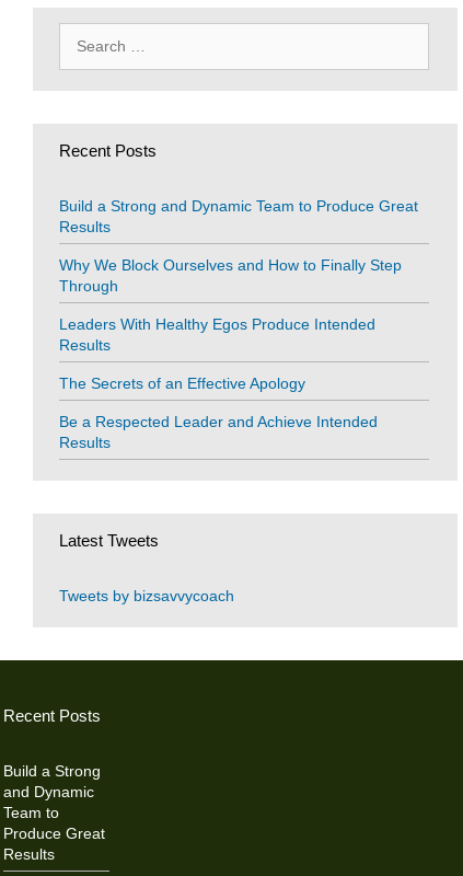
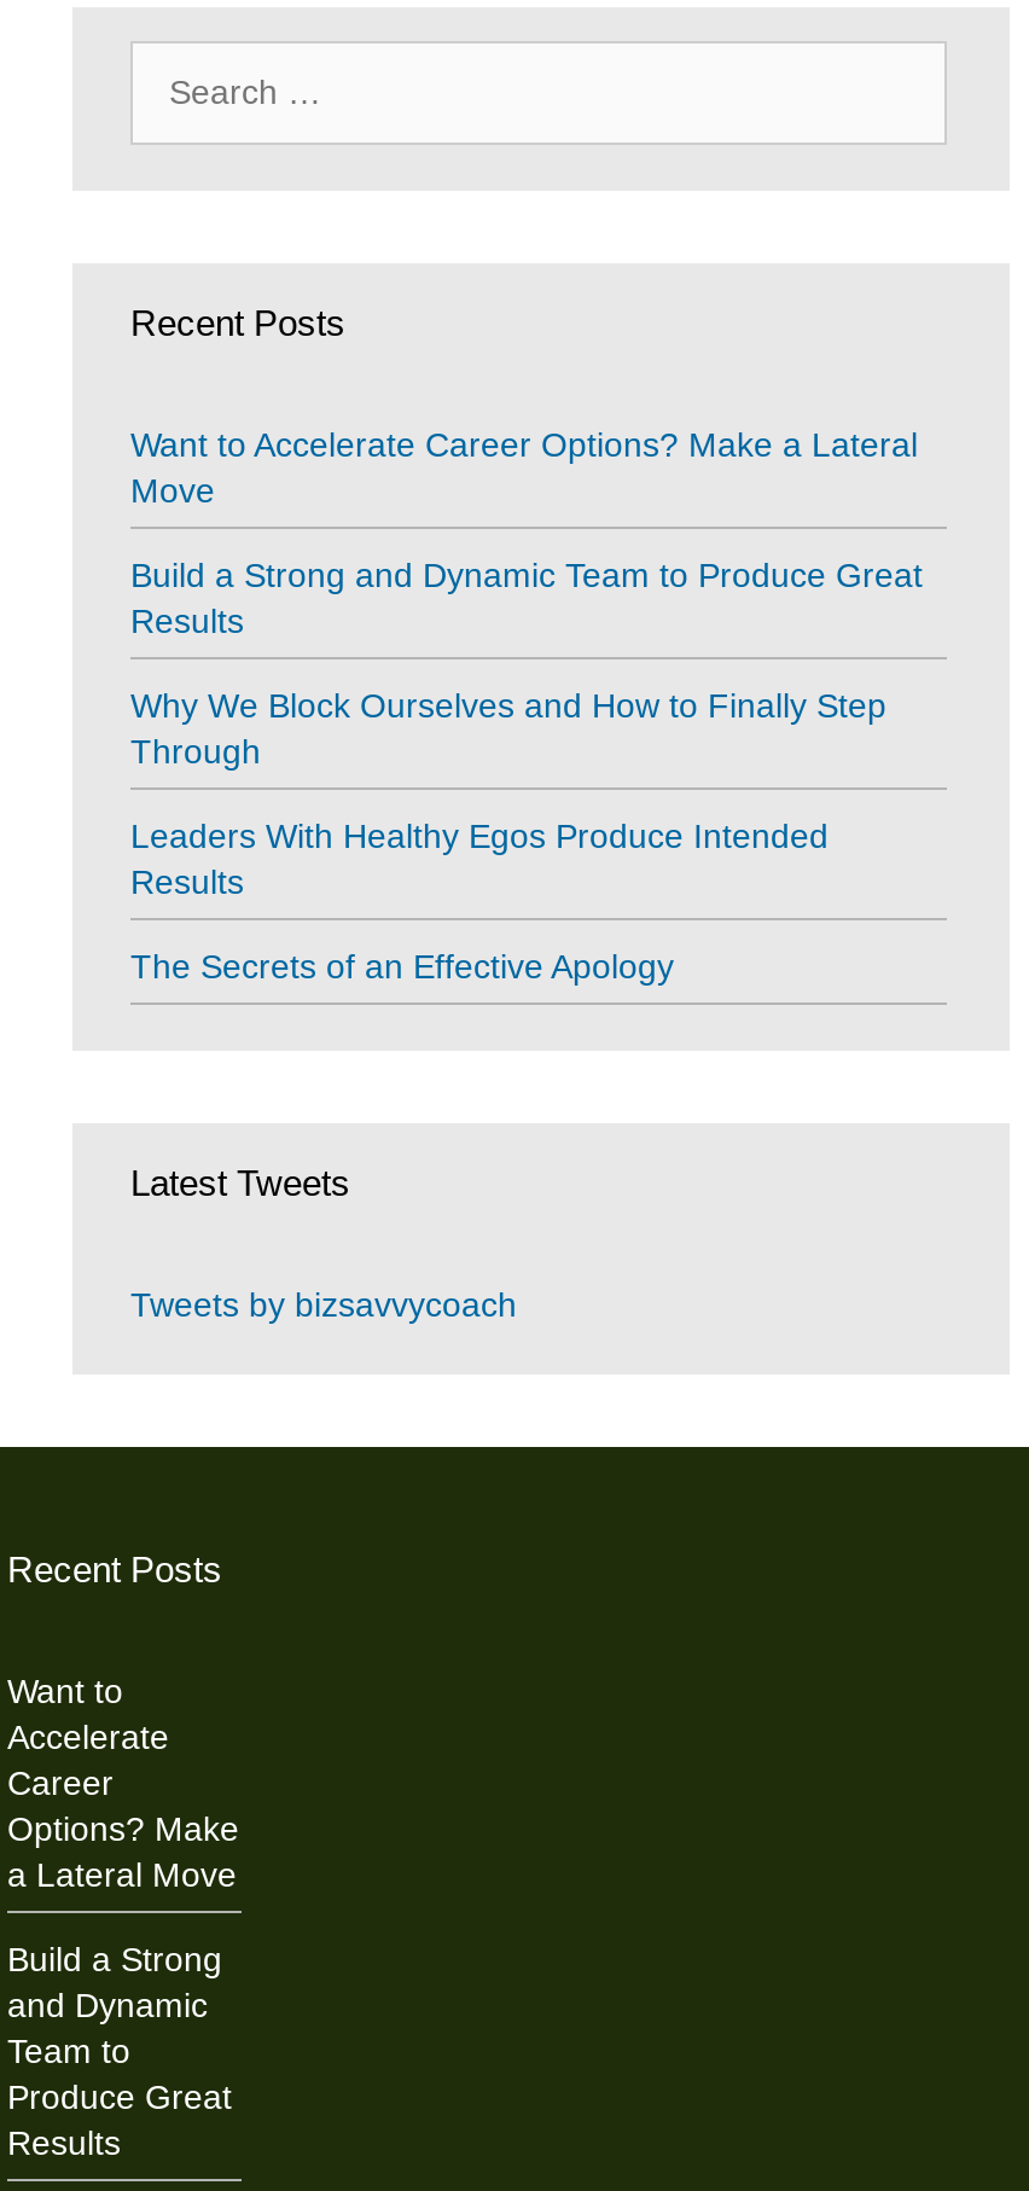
none -> [130,426,918,511] Want to Accelerate Career Options? Make a Lateral | Move
[59,413,378,452] Be a Respected Leader and Achieve Intended | Results -> none
none -> [7,1673,239,1895] Want to | Accelerate | Career | Options? Make | a Lateral Move

